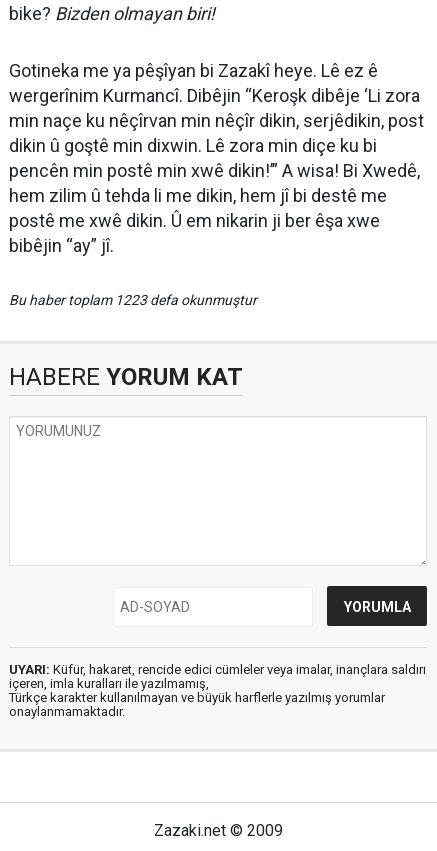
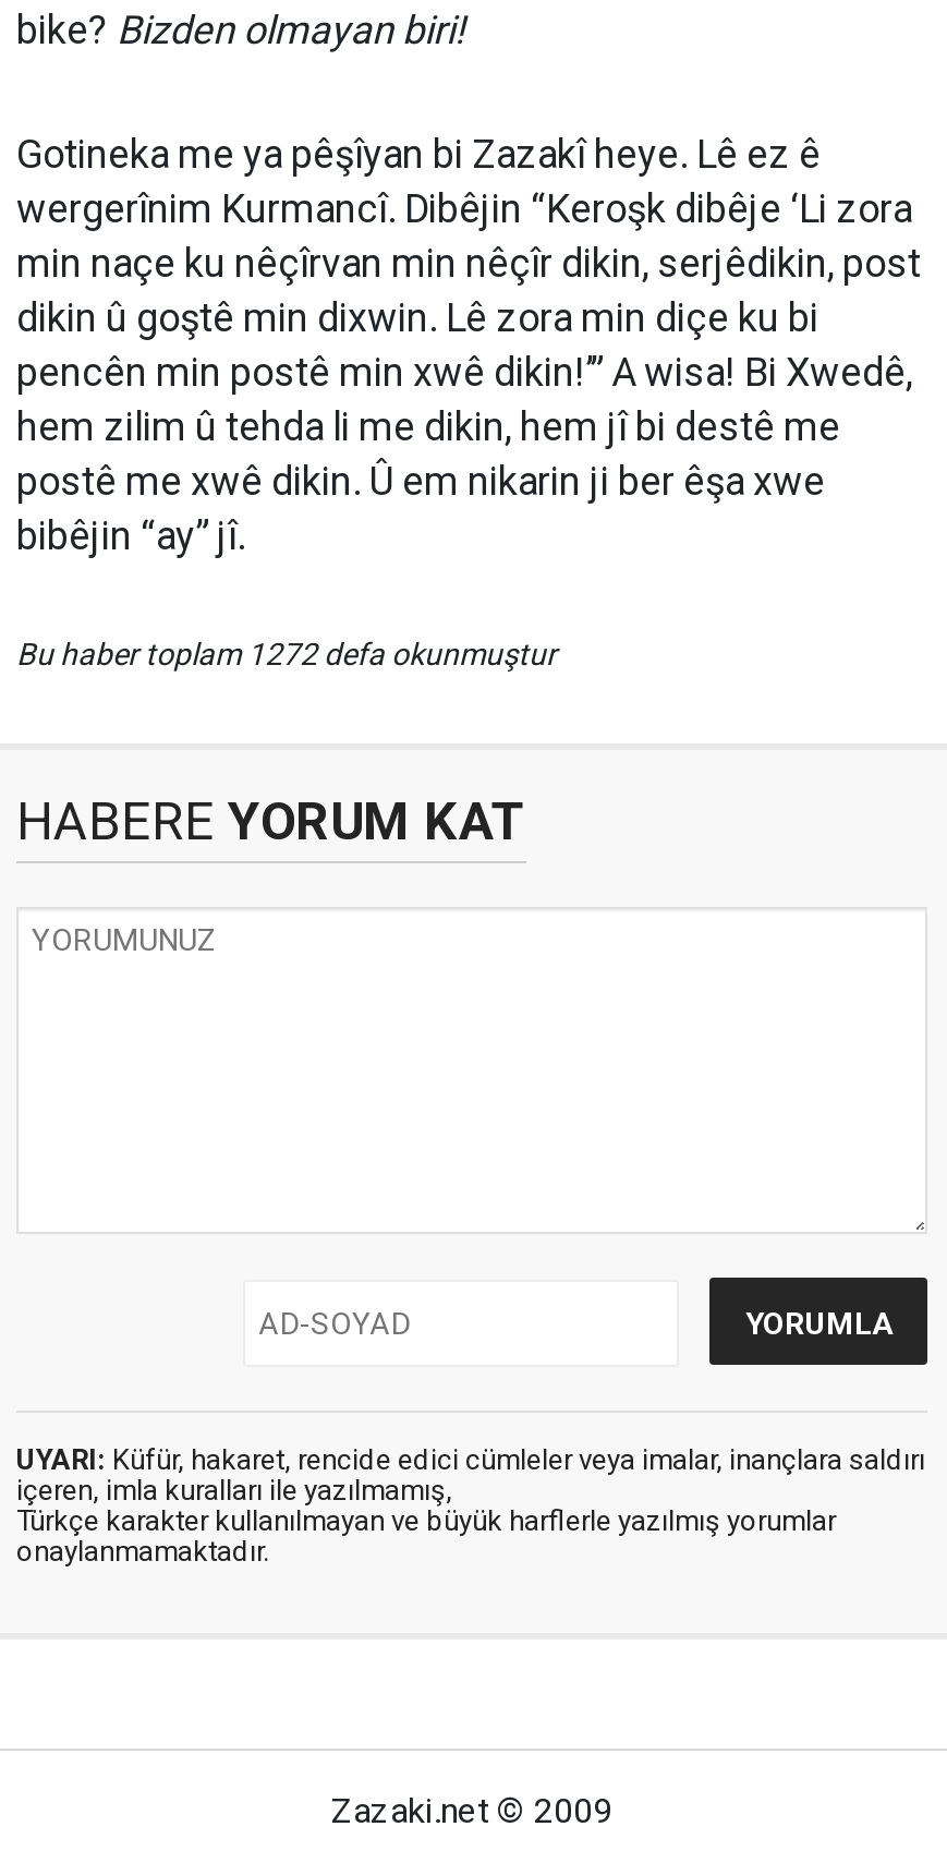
[9,291,257,307] Bu haber toplam 1223 defa okunmuştur -> [16,636,557,670] Bu haber toplam 1272 defa okunmuştur

